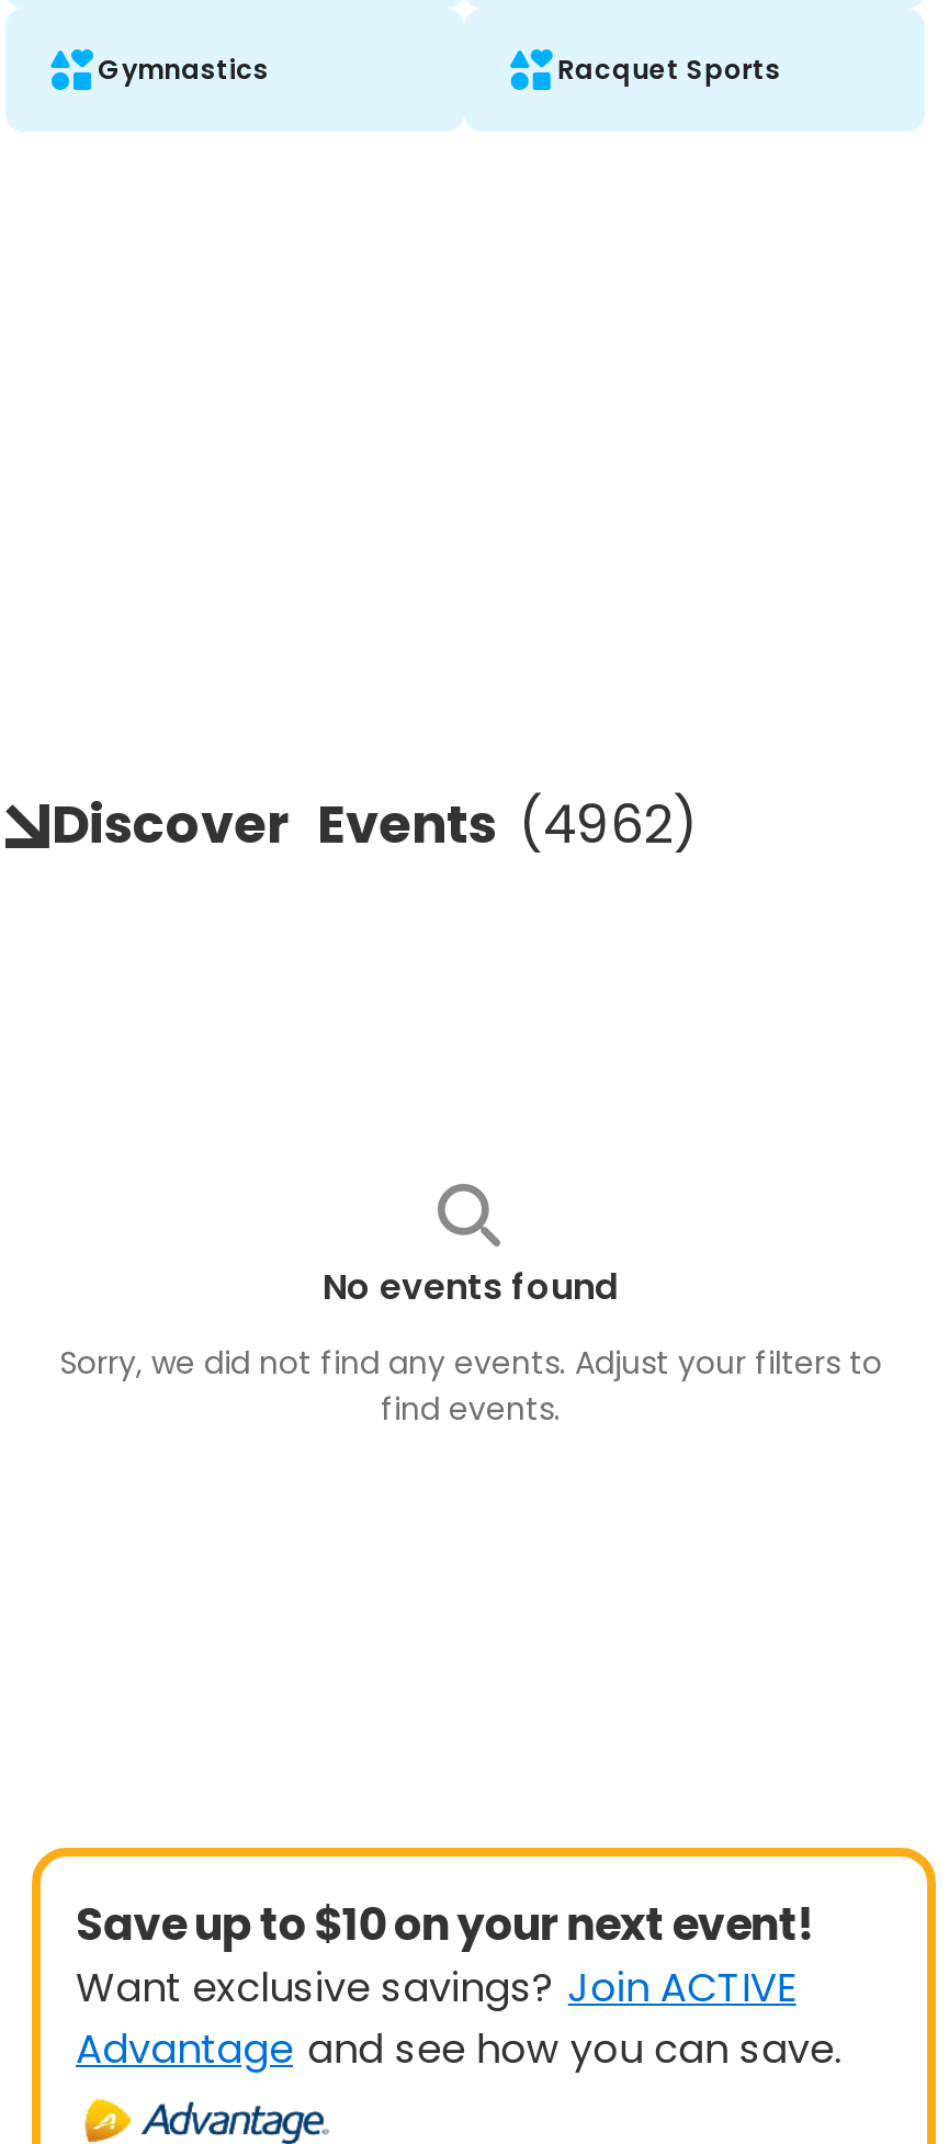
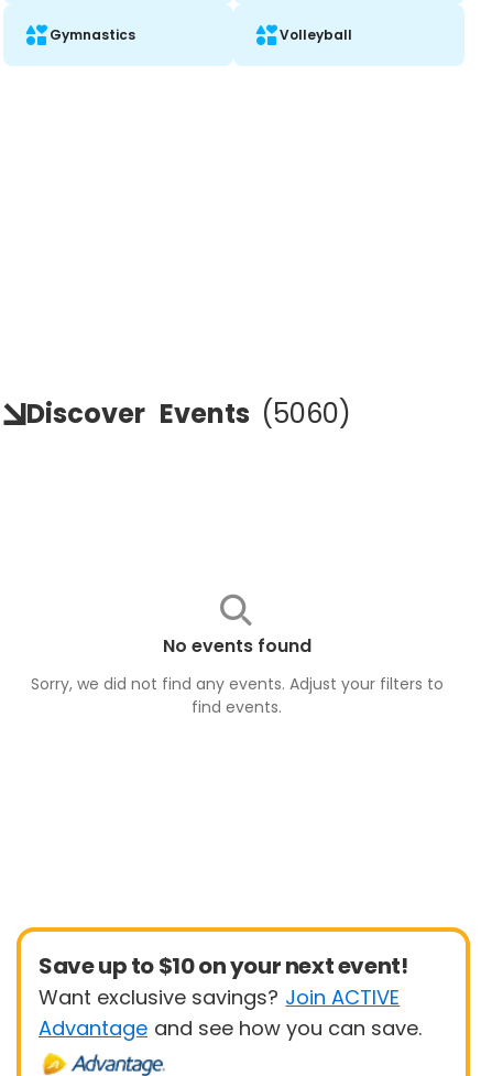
[557,50,781,88] Racquet Sports -> [280,25,353,44] Volleyball
[52,788,697,860] Discover Events (4962) -> [26,395,351,432] Discover Events (5060)

